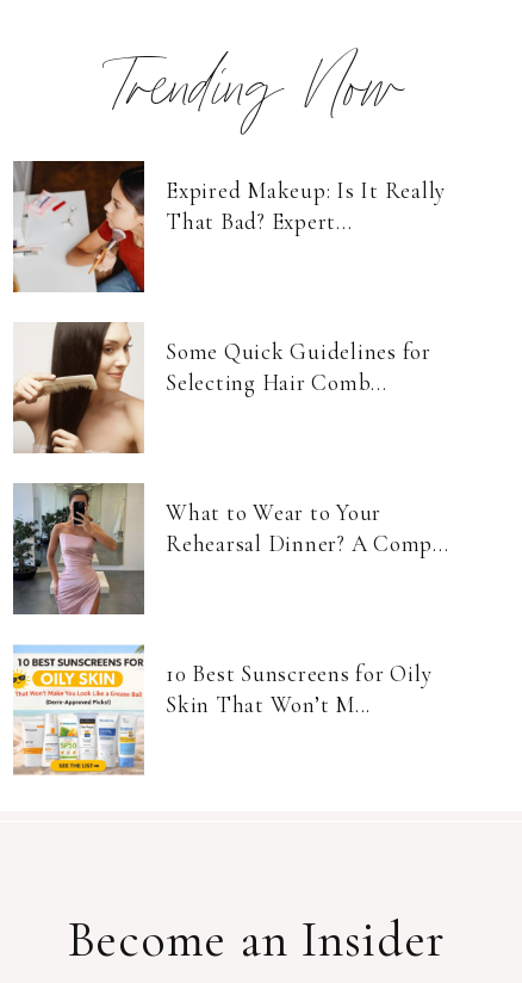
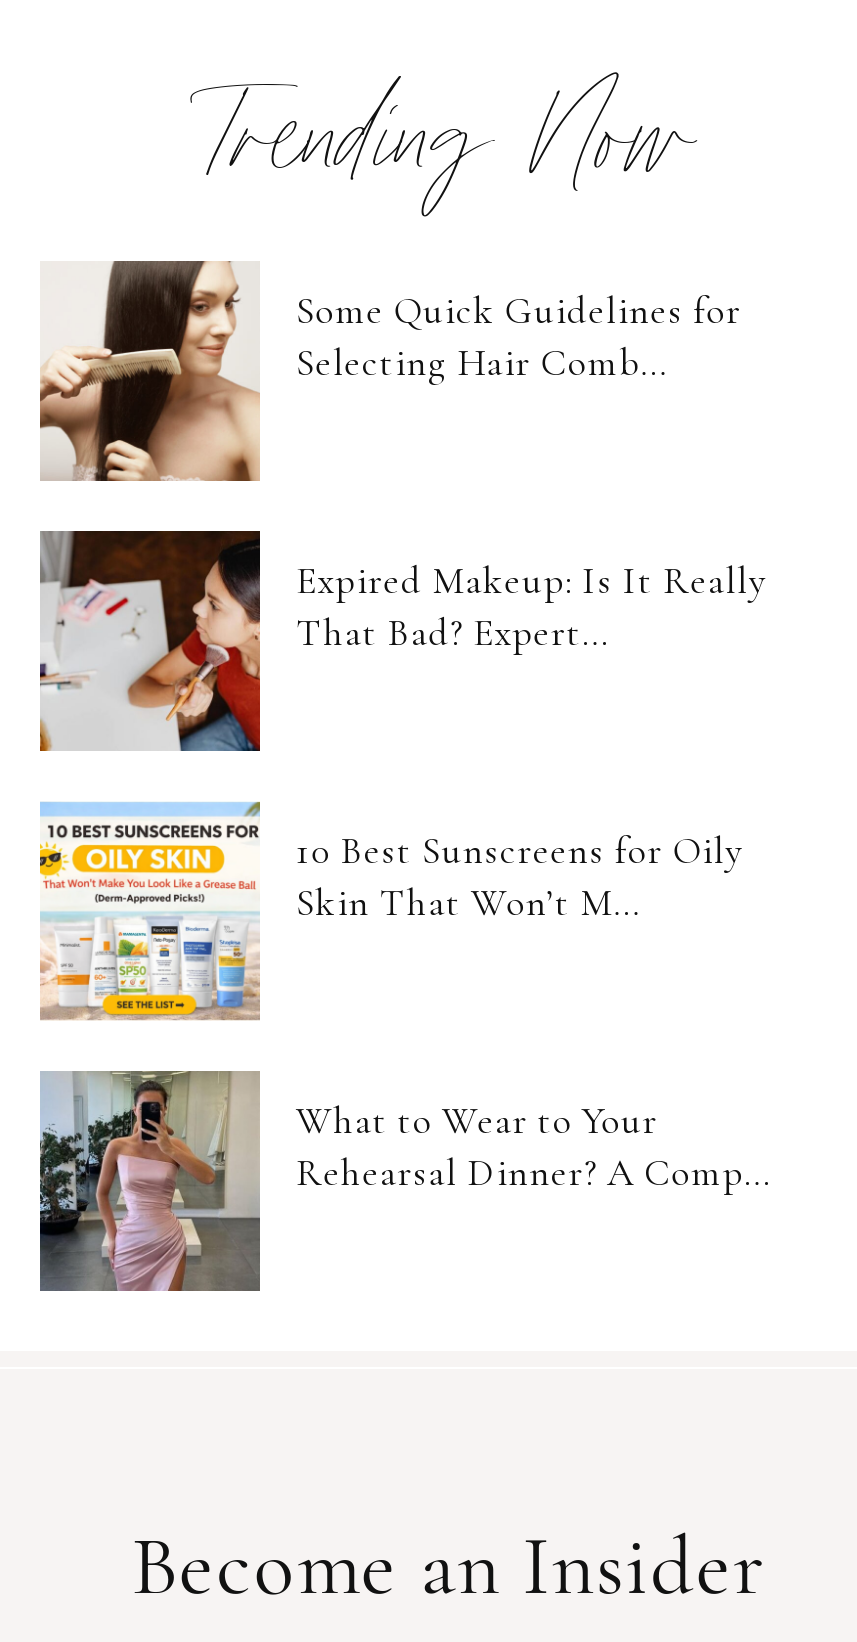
moved [12,160,446,293] -> [38,529,766,753]: [image] | Expired Makeup: Is It Really | That Bad? Expert...
moved [12,321,431,455] -> [38,259,742,483]: [image] | Some Quick Guidelines for | Selecting Hair Comb...
moved [11,482,448,617] -> [36,1069,770,1295]: [image] | What to Wear to Your | Rehearsal Dinner? A Comp...
moved [12,644,432,774] -> [38,801,742,1021]: [image] | 10 Best Sunscreens for Oily | Skin That Won’t M...

